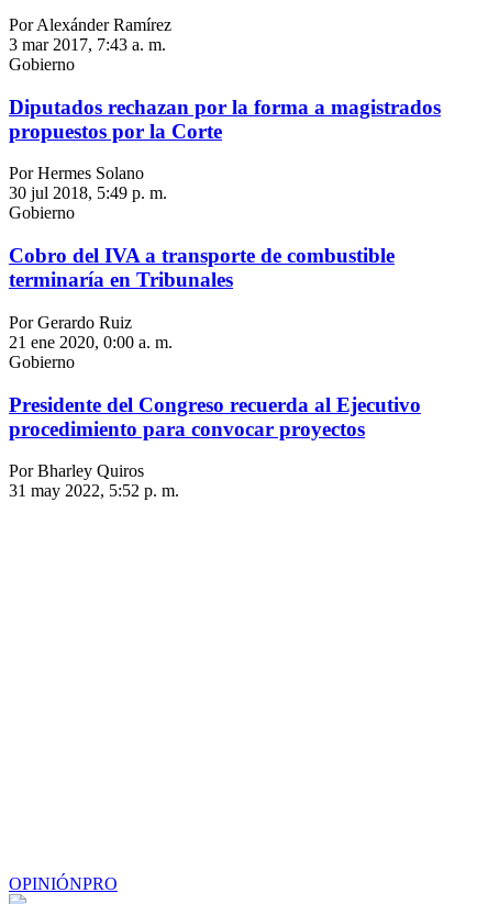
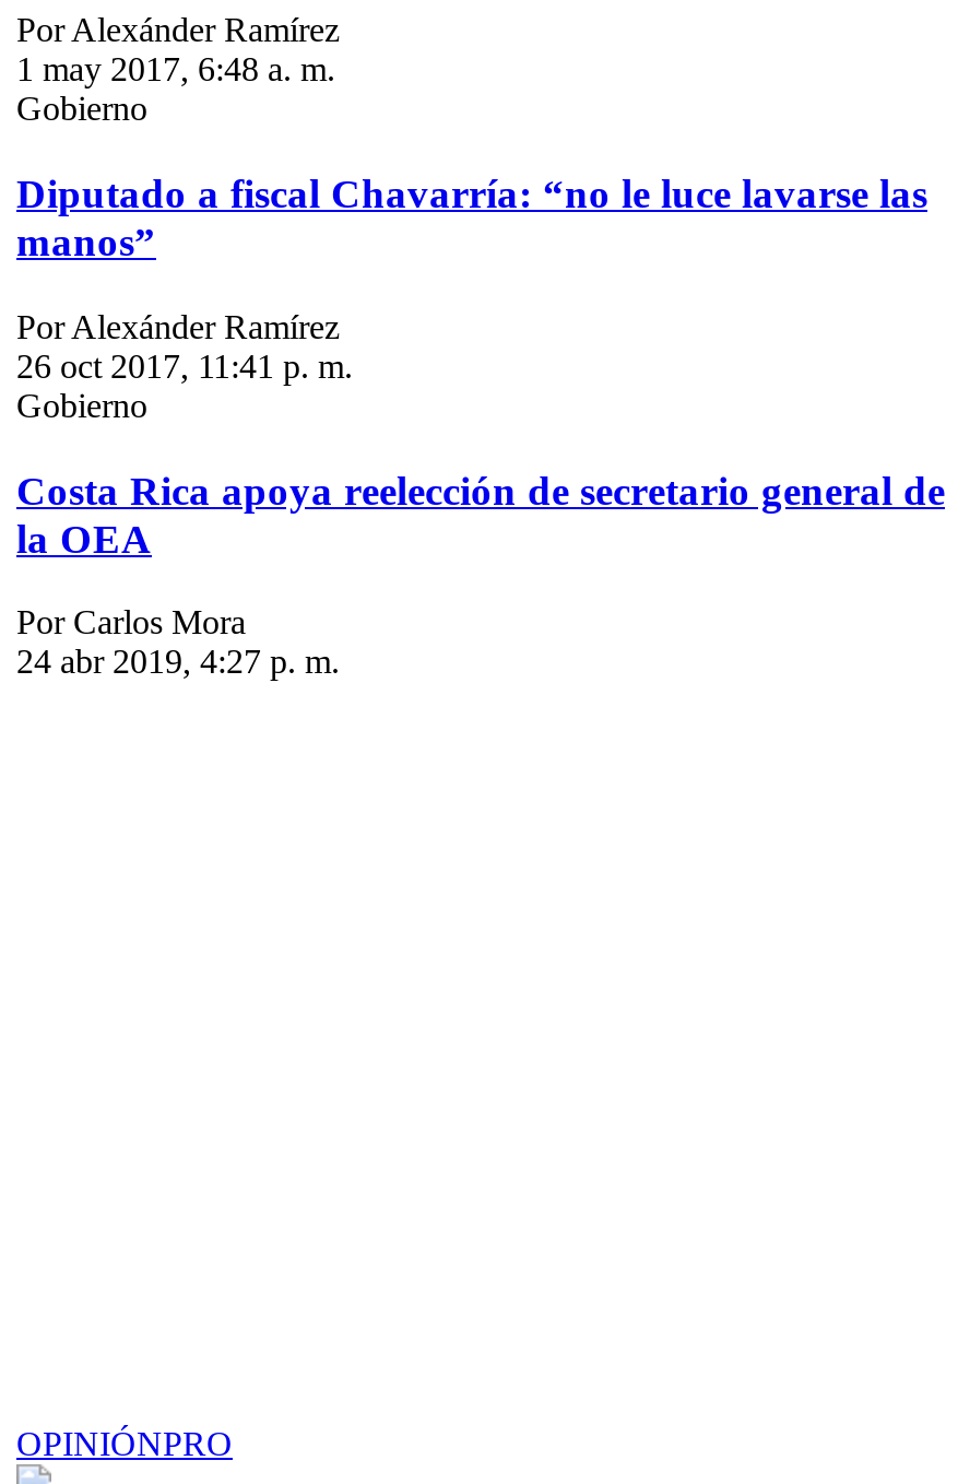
[9,35,166,54] 3 mar 2017, 7:43 a. m. -> [16,51,335,89] 1 may 2017, 6:48 a. m.
[9,95,441,143] Diputados rechazan por la forma a magistrados | propuestos por la Corte -> [16,171,927,265] Diputado a fiscal Chavarría: “no le luce lavarse las | manos”
[9,164,167,203] Por Hermes Solano | 30 jul 2018, 5:49 p. m. -> [16,308,353,385] Por Alexánder Ramírez | 26 oct 2017, 11:41 p. m.
[9,244,421,500] Cobro del IVA a transporte de combustible | terminaría en Tribunales | Por Gerardo Ruiz | 21 ene 2020, 0:00 a. m. | Gobierno | Presidente del Congreso recuerda al Ejecutivo | procedimiento para convocar proyectos | Por Bharley Quiros | 31 may 2022, 5:52 p. m. -> [16,467,945,681] Costa Rica apoya reelección de secretario general de | la OEA | Por Carlos Mora | 24 abr 2019, 4:27 p. m.

